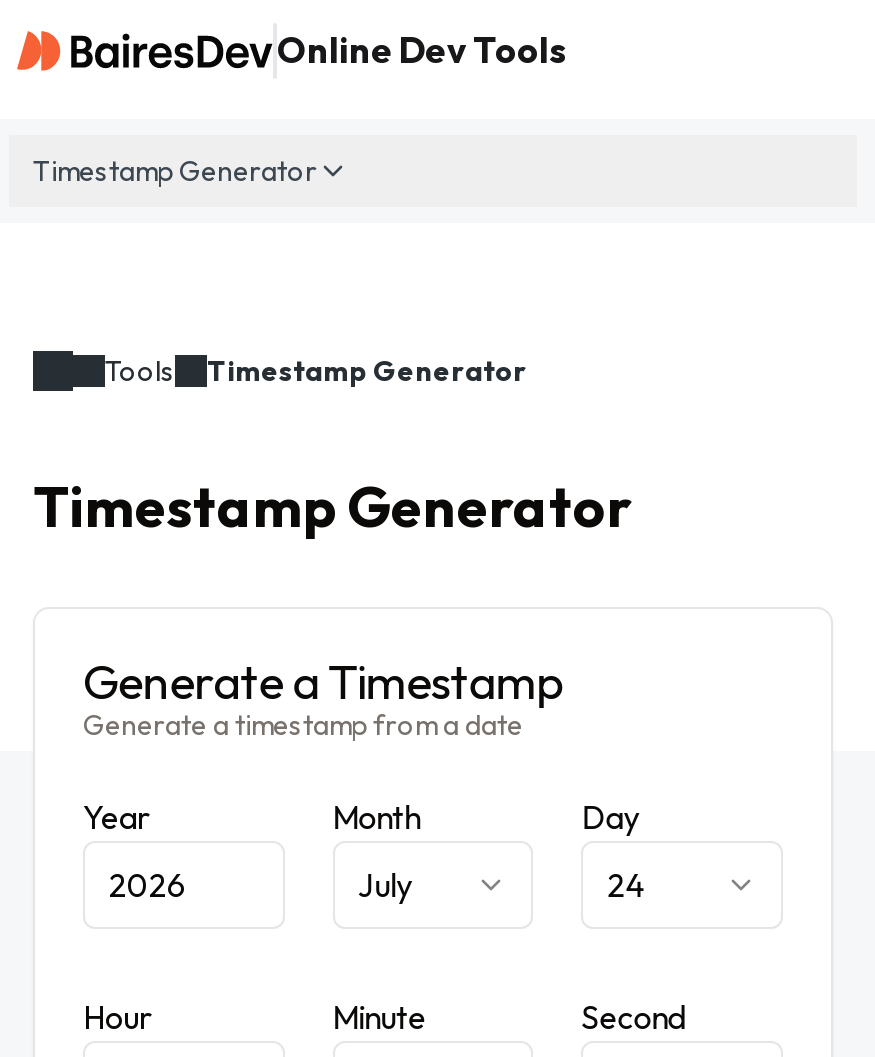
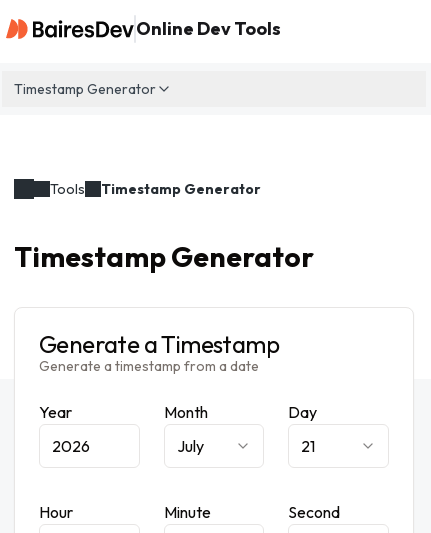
[607,865,643,905] 24 -> [301,436,315,456] 21

